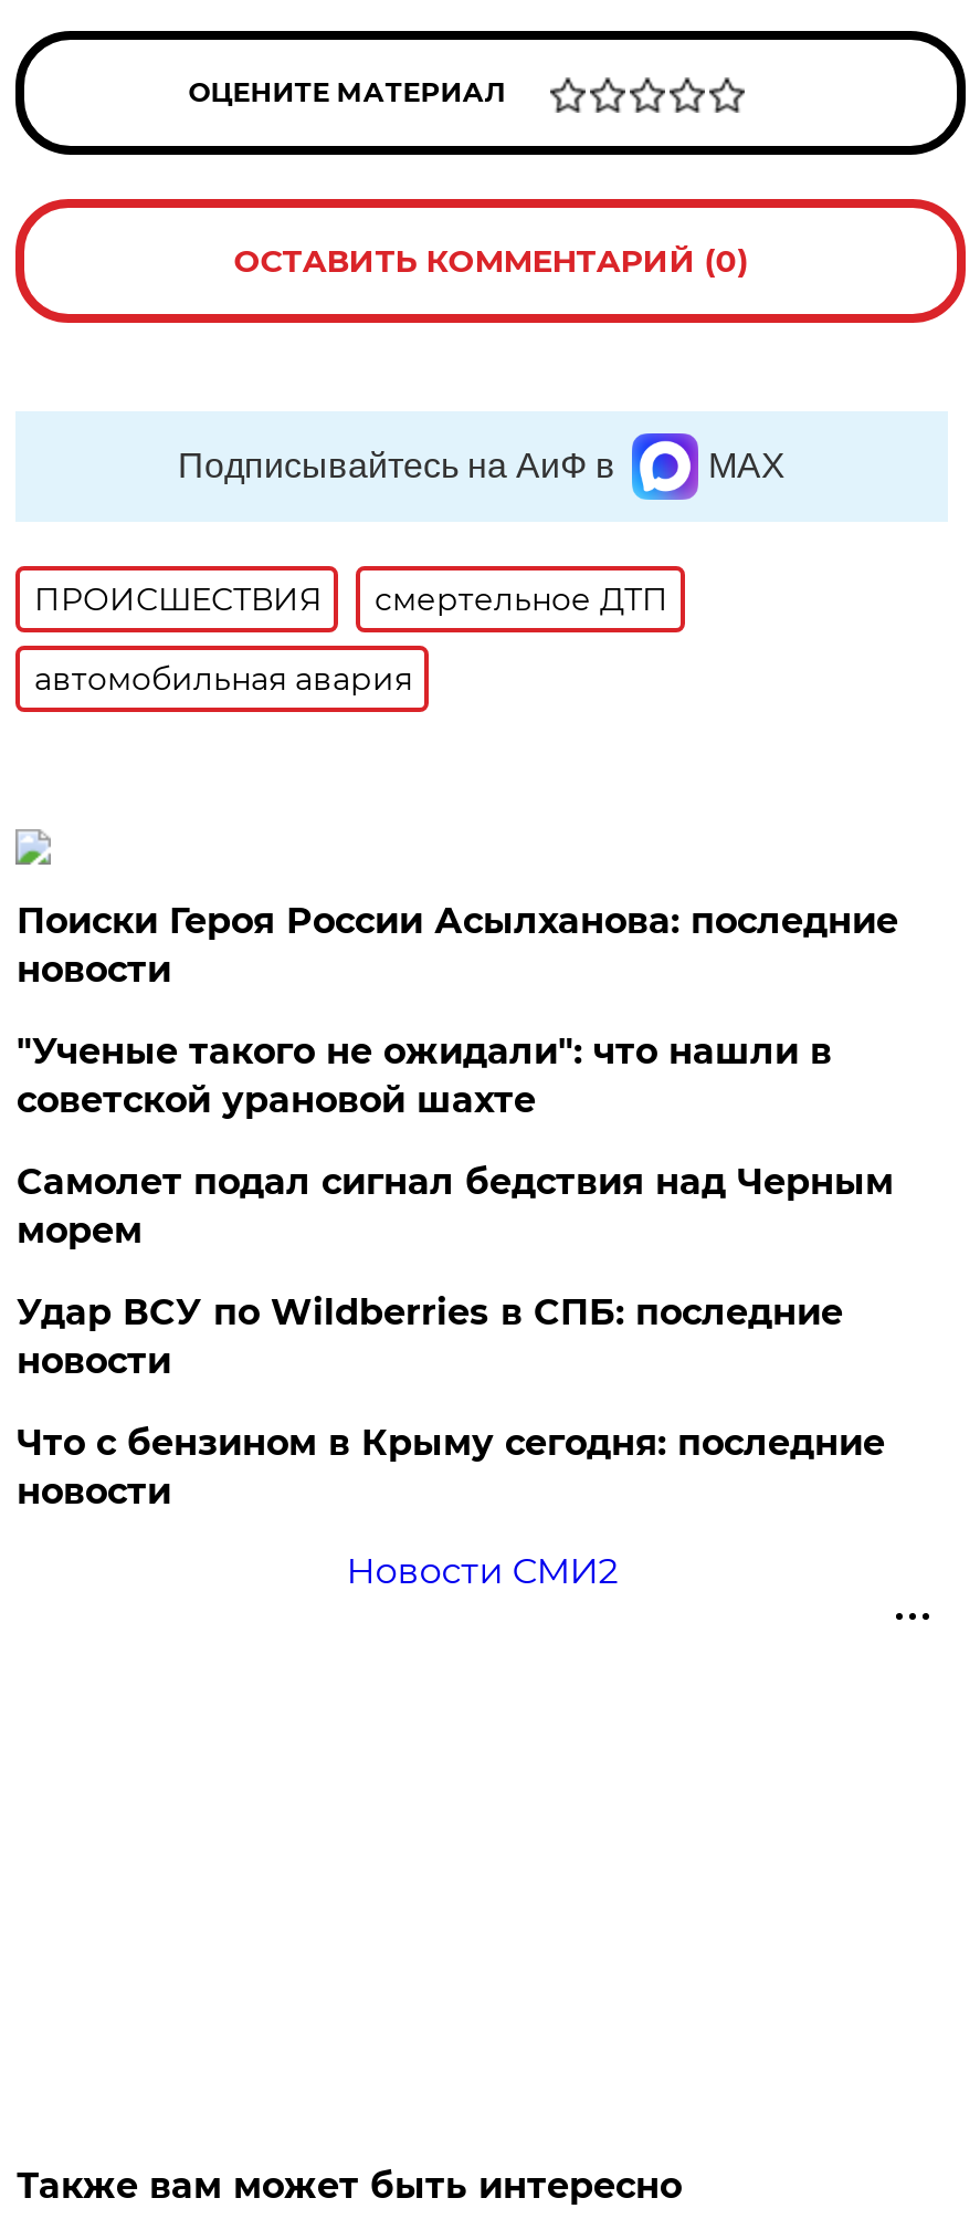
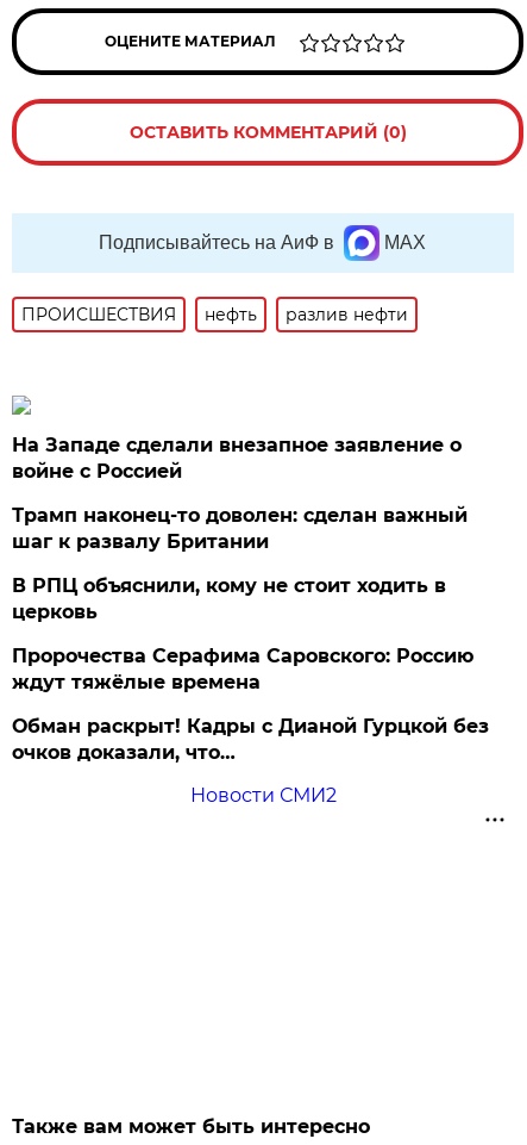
[34,579,668,699] смертельное ДТП | автомобильная авария -> [205,304,409,325] нефть | разлив нефти
[16,900,898,1513] Поиски Героя России Асылханова: последние | новости | "Ученые такого не ожидали": что нашли в | советской урановой шахте | Самолет подал сигнал бедствия над Черным | морем | Удар ВСУ по Wildberries в СПБ: последние | новости | Что с бензином в Крыму сегодня: последние | новости -> [12,434,489,764] На Западе сделали внезапное заявление о | войне с Россией | Трамп наконец-то доволен: сделан важный | шаг к развалу Британии | В РПЦ объяснили, кому не стоит ходить в | церковь | Пророчества Серафима Саровского: Россию | ждут тяжёлые времена | Обман раскрыт! Кадры с Дианой Гурцкой без | очков доказали, что…

